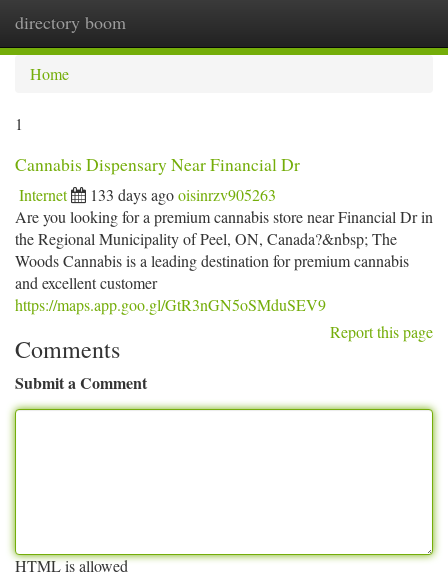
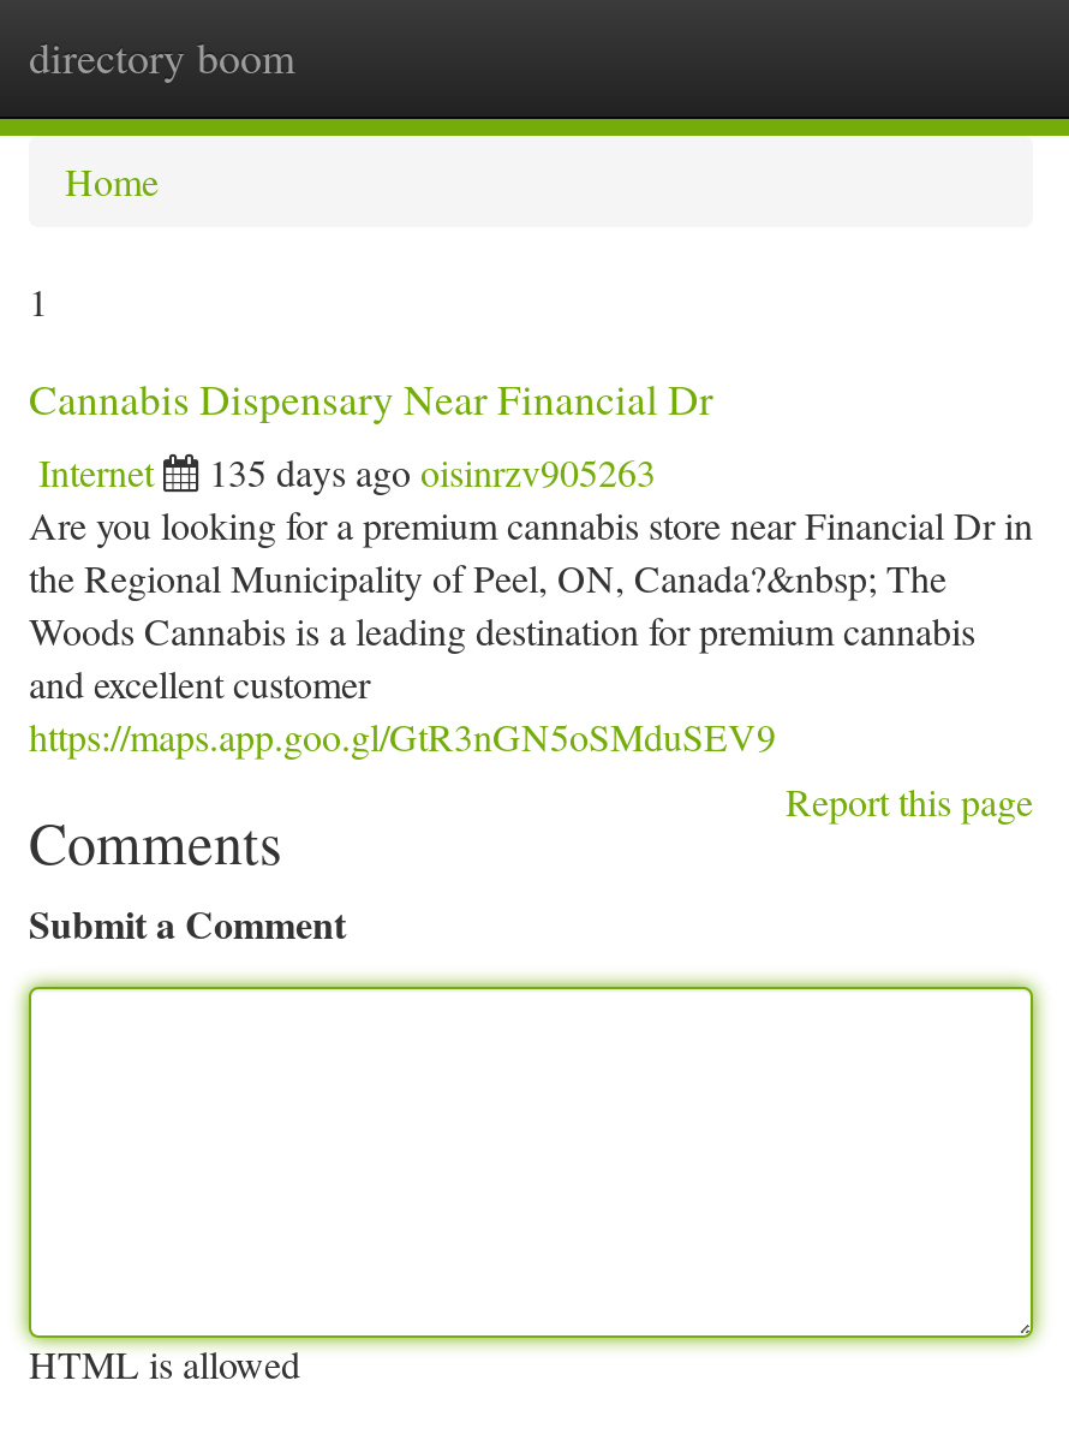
[90,184,276,205] 133 days ago oisinrzv905263 -> [209,446,656,496] 135 days ago oisinrzv905263

